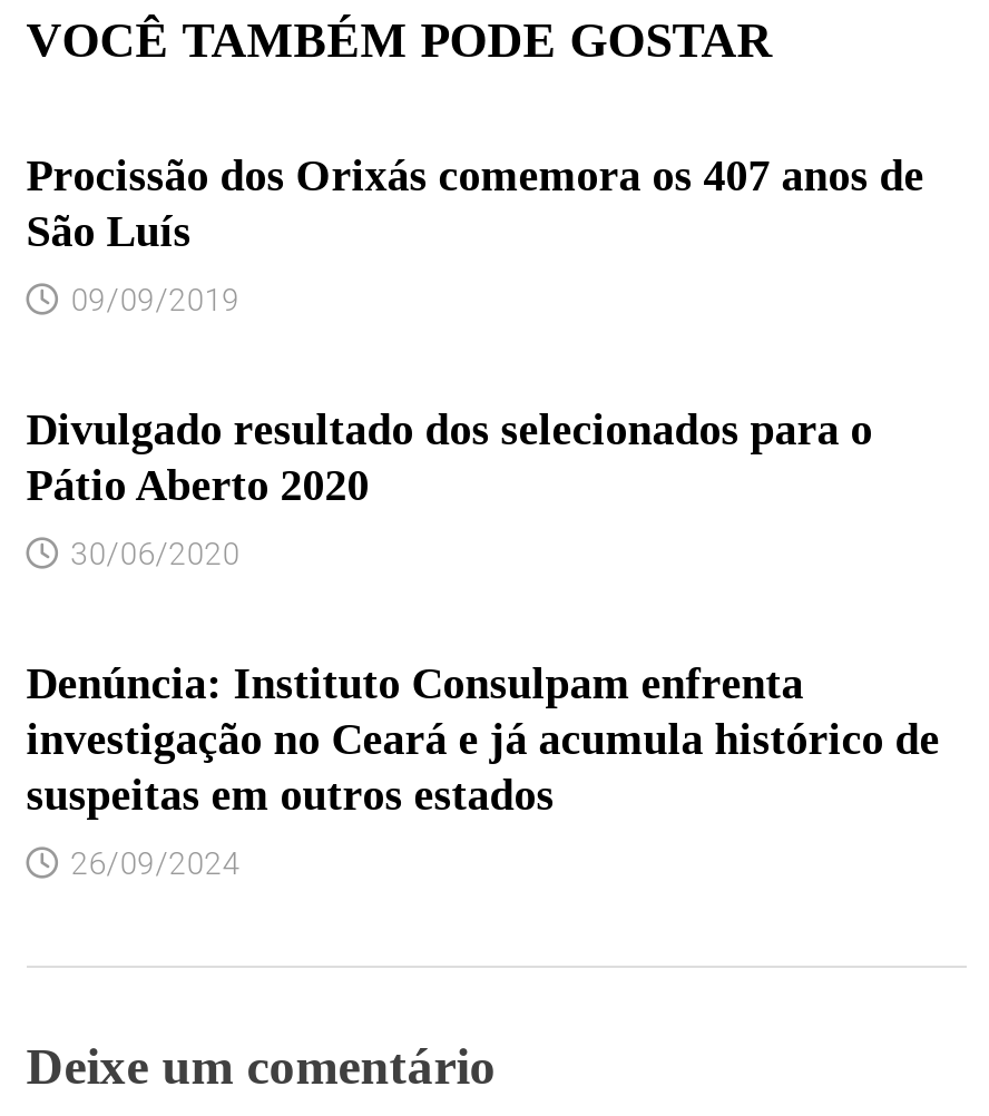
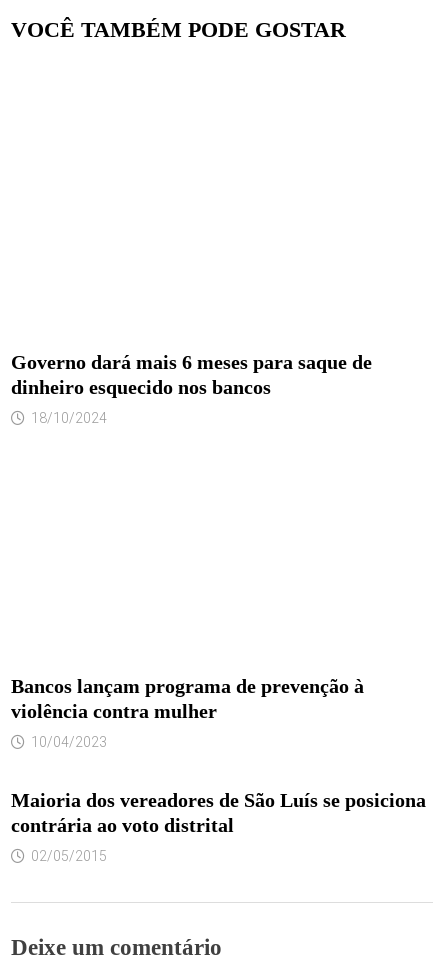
[26,150,924,255] Procissão dos Orixás comemora os 407 anos de | São Luís -> [11,350,372,397] Governo dará mais 6 meses para saque de | dinheiro esquecido nos bancos
[71,282,240,317] 09/09/2019 -> [31,409,107,425] 18/10/2024
[26,404,873,509] Divulgado resultado dos selecionados para o | Pátio Aberto 2020 -> [11,674,364,721] Bancos lançam programa de prevenção à | violência contra mulher
[71,536,240,571] 30/06/2020 -> [31,733,107,749] 10/04/2023
[26,658,940,819] Denúncia: Instituto Consulpam enfrenta | investigação no Ceará e já acumula histórico de | suspeitas em outros estados -> [11,788,426,835] Maioria dos vereadores de São Luís se posiciona | contrária ao voto distrital
[71,845,240,881] 26/09/2024 -> [31,847,107,863] 02/05/2015

